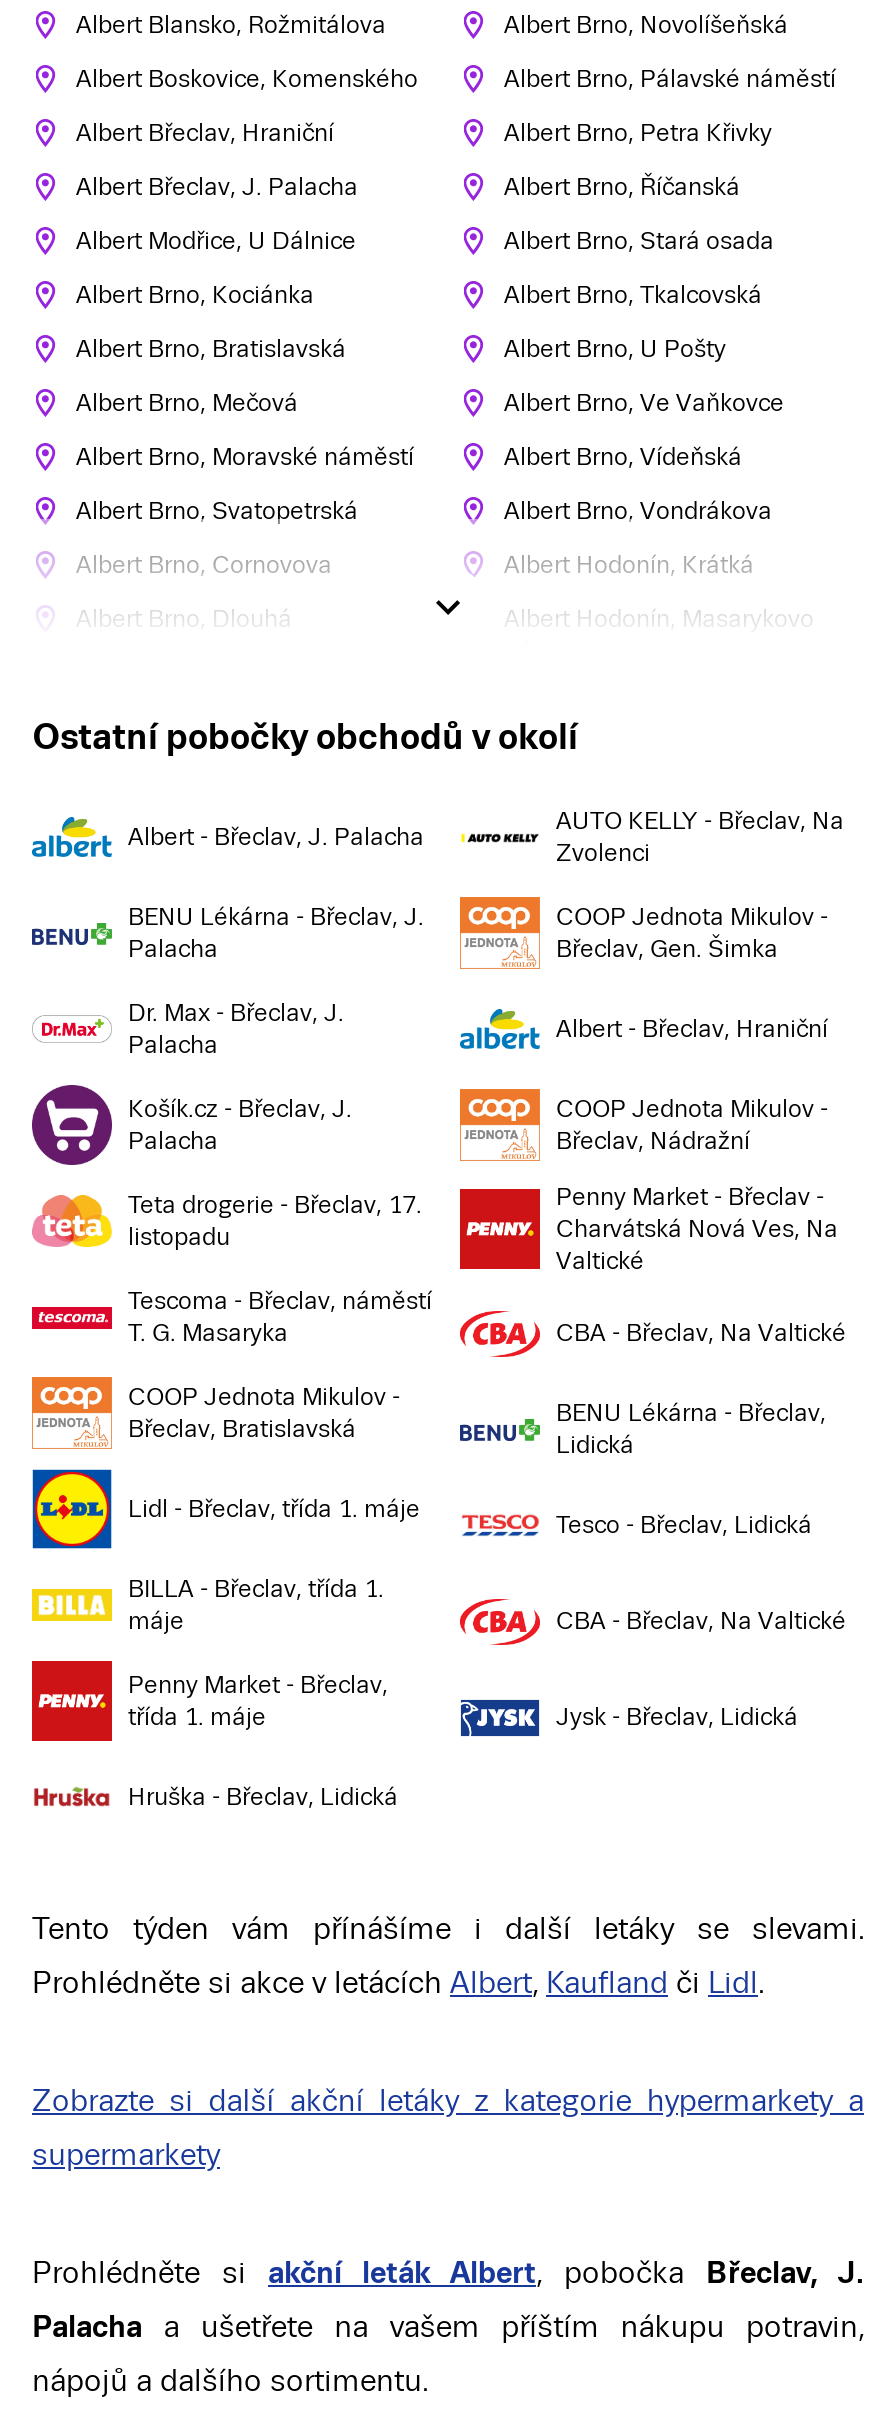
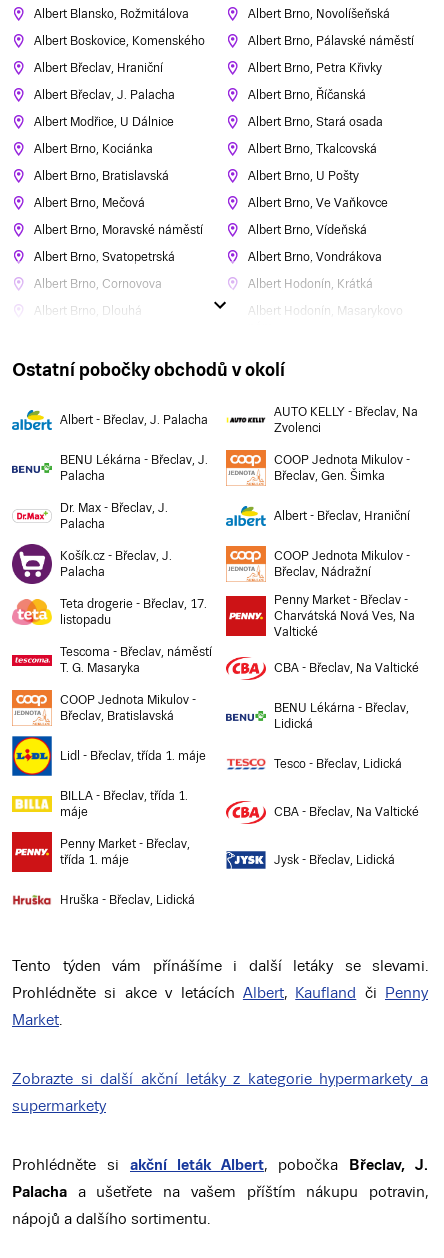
[32,1965,764,1999] Prohlédněte si akce v letácích Albert, Kaufland či Lidl. -> [12,984,428,1028] Prohlédněte si akce v letácích Albert, Kaufland či Penny | Market.

